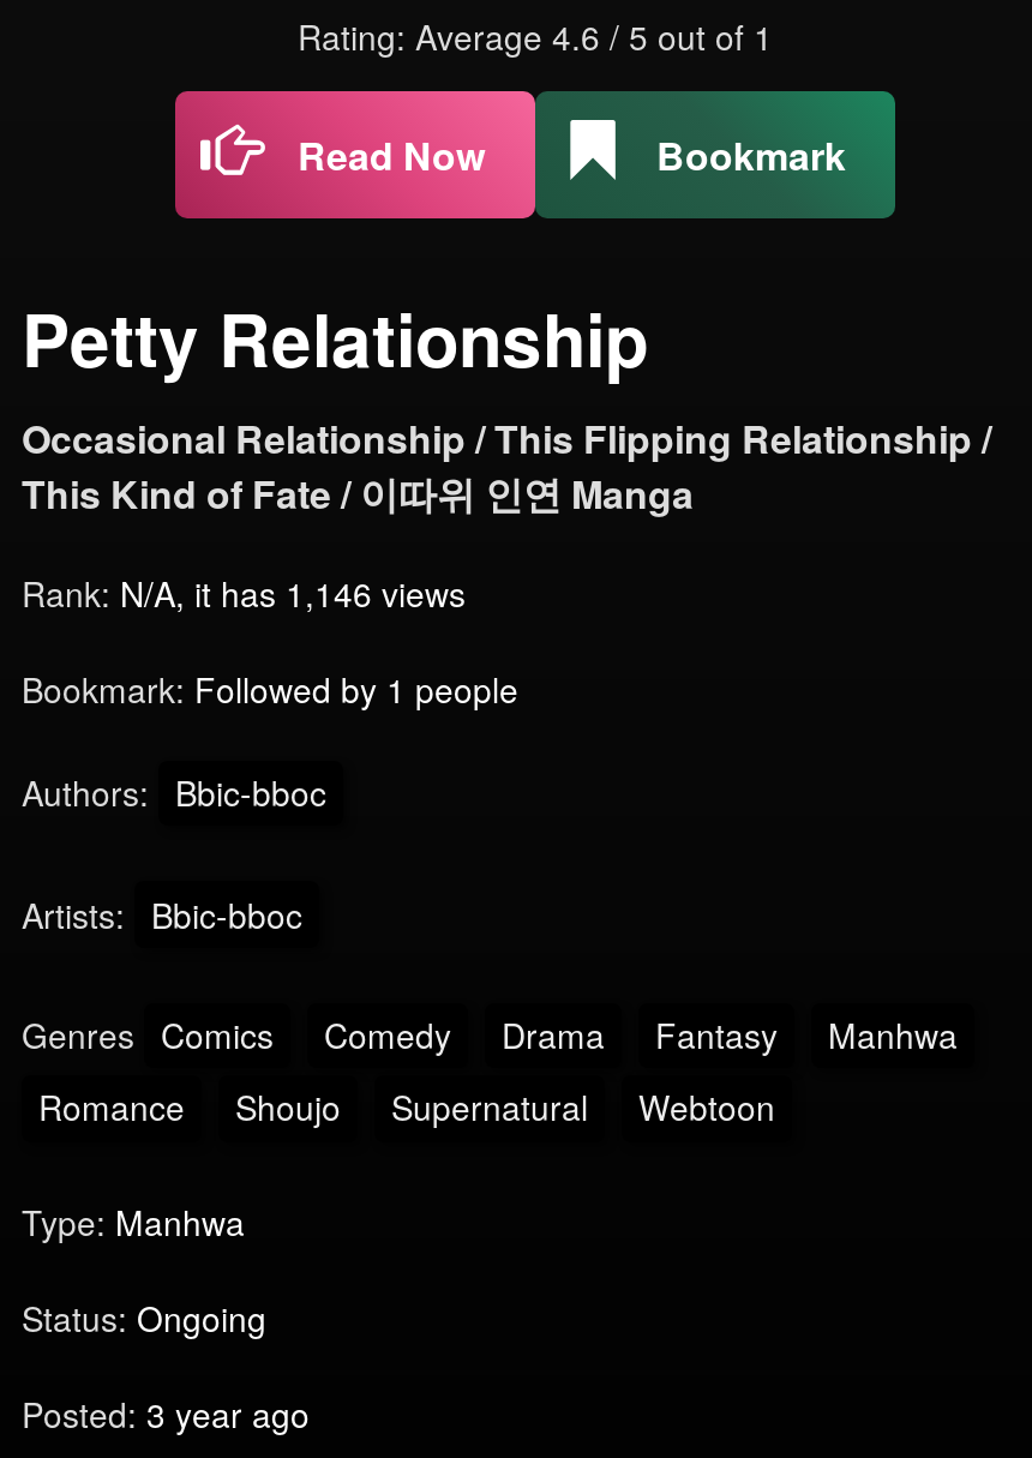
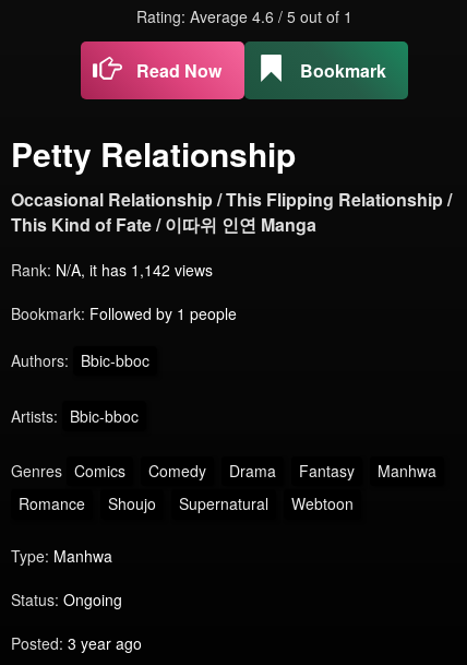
[22,569,466,617] Rank: N/A, it has 1,146 views -> [11,259,213,281] Rank: N/A, it has 1,142 views

